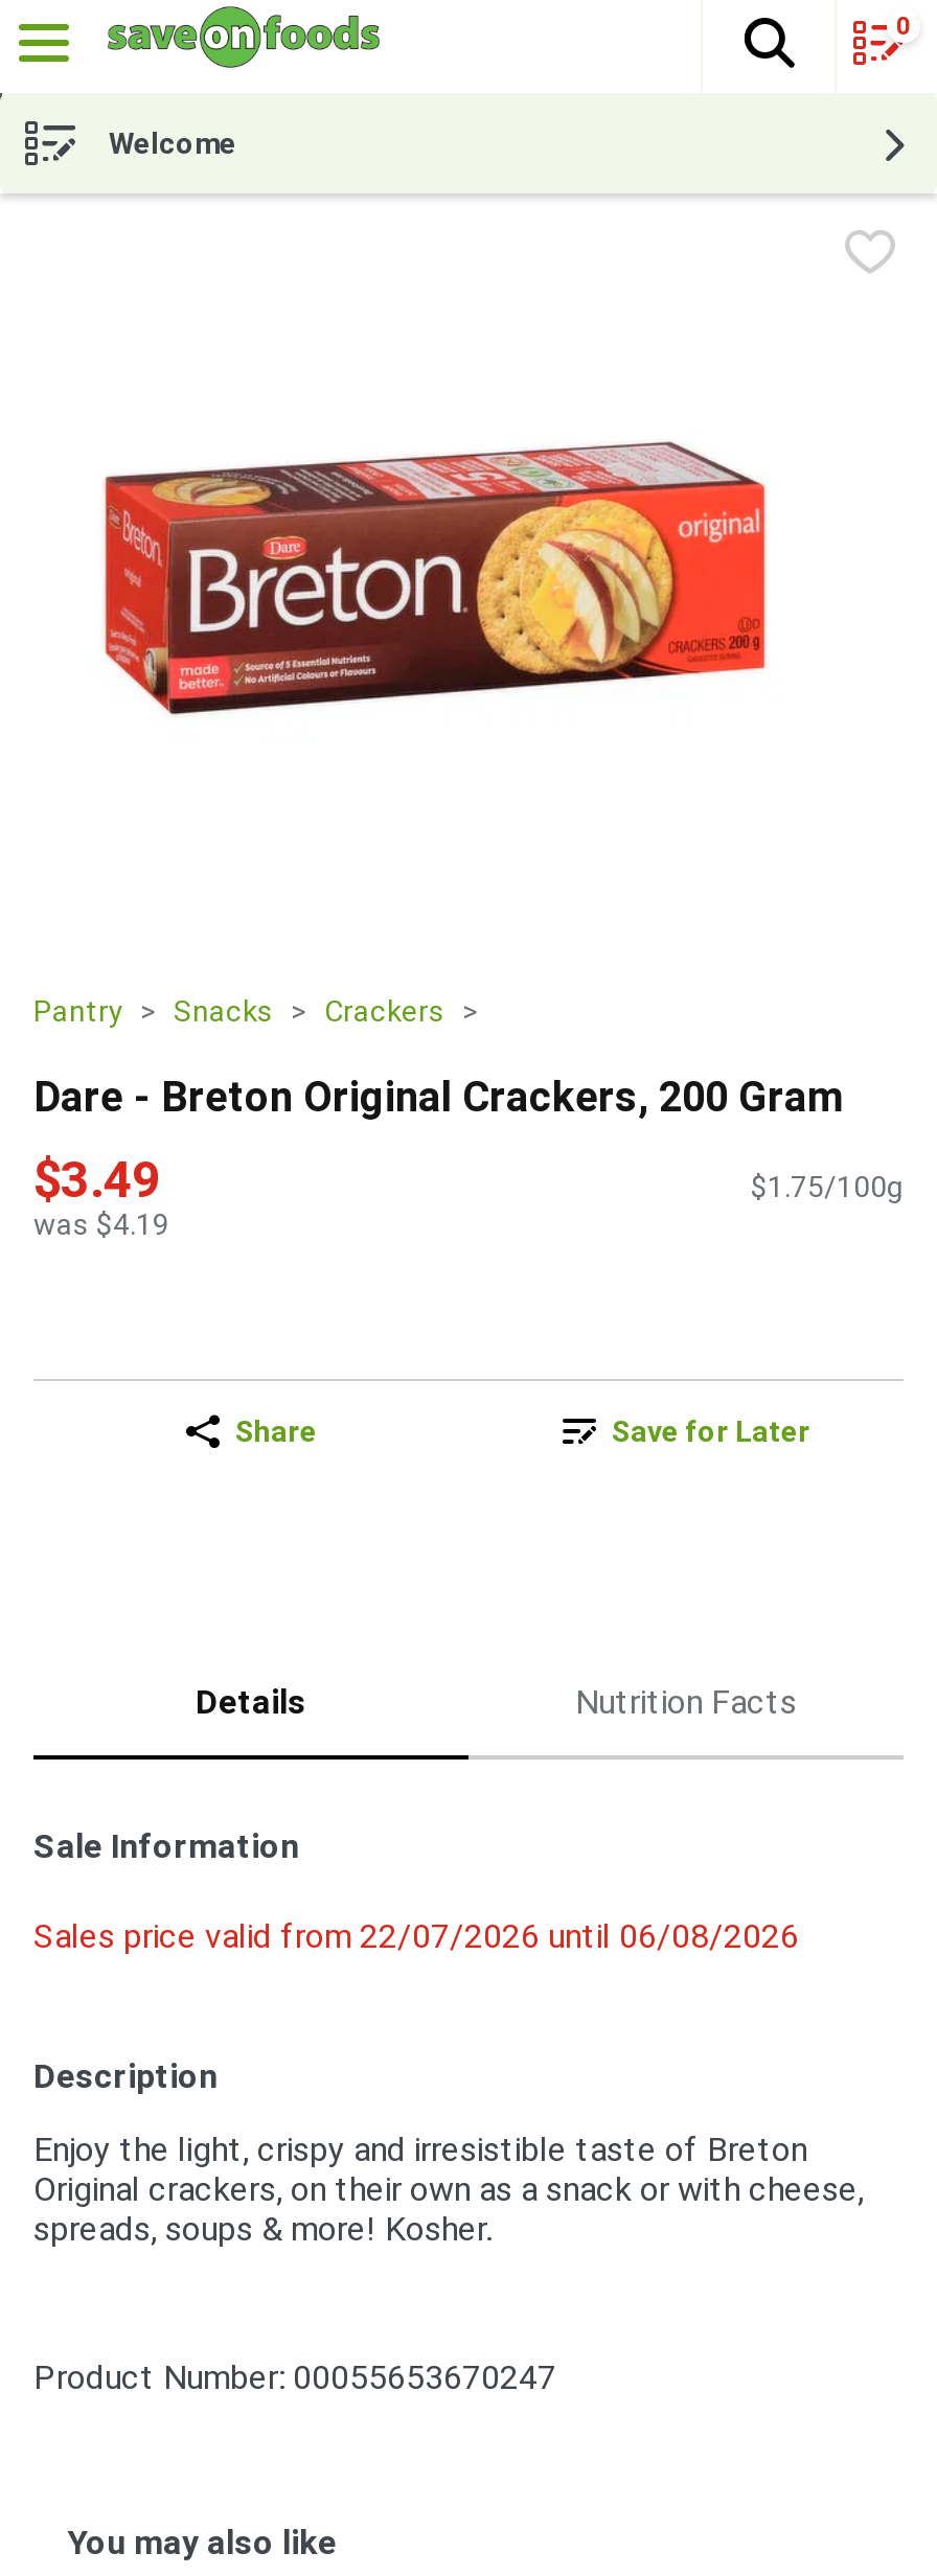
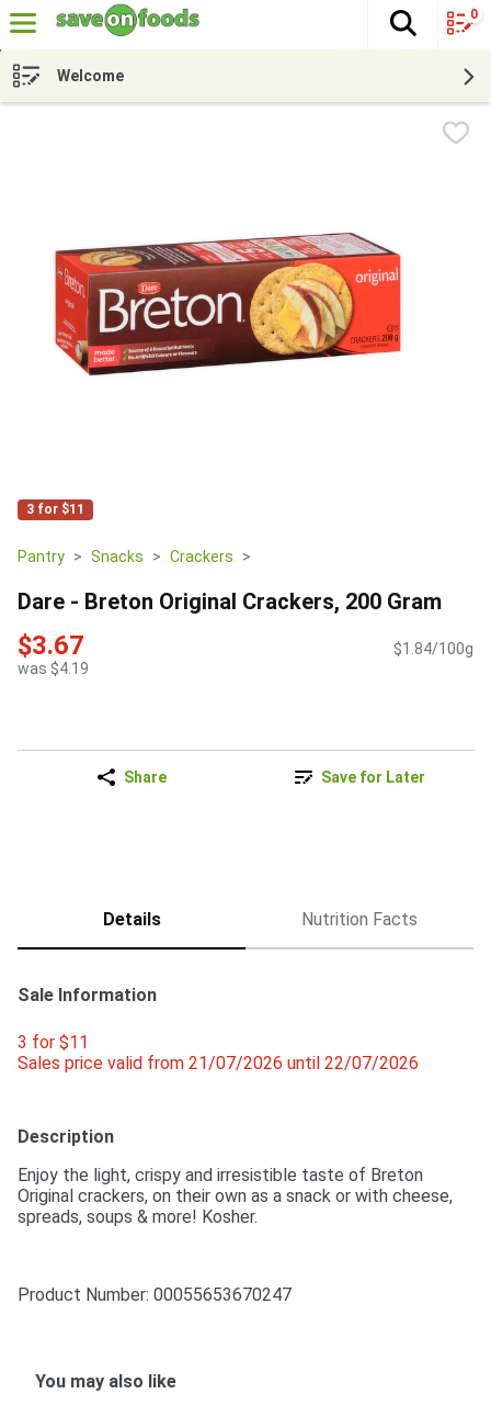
none -> [26,502,84,517] 3 for $11
[33,1151,161,1210] $3.49 -> [18,630,84,661] $3.67
[751,1170,904,1204] $1.75/100g -> [393,640,473,658] $1.84/100g
[33,1917,799,1956] Sales price valid from 22/07/2026 until 06/08/2026 -> [18,1032,419,1074] 3 for $11 | Sales price valid from 21/07/2026 until 22/07/2026

